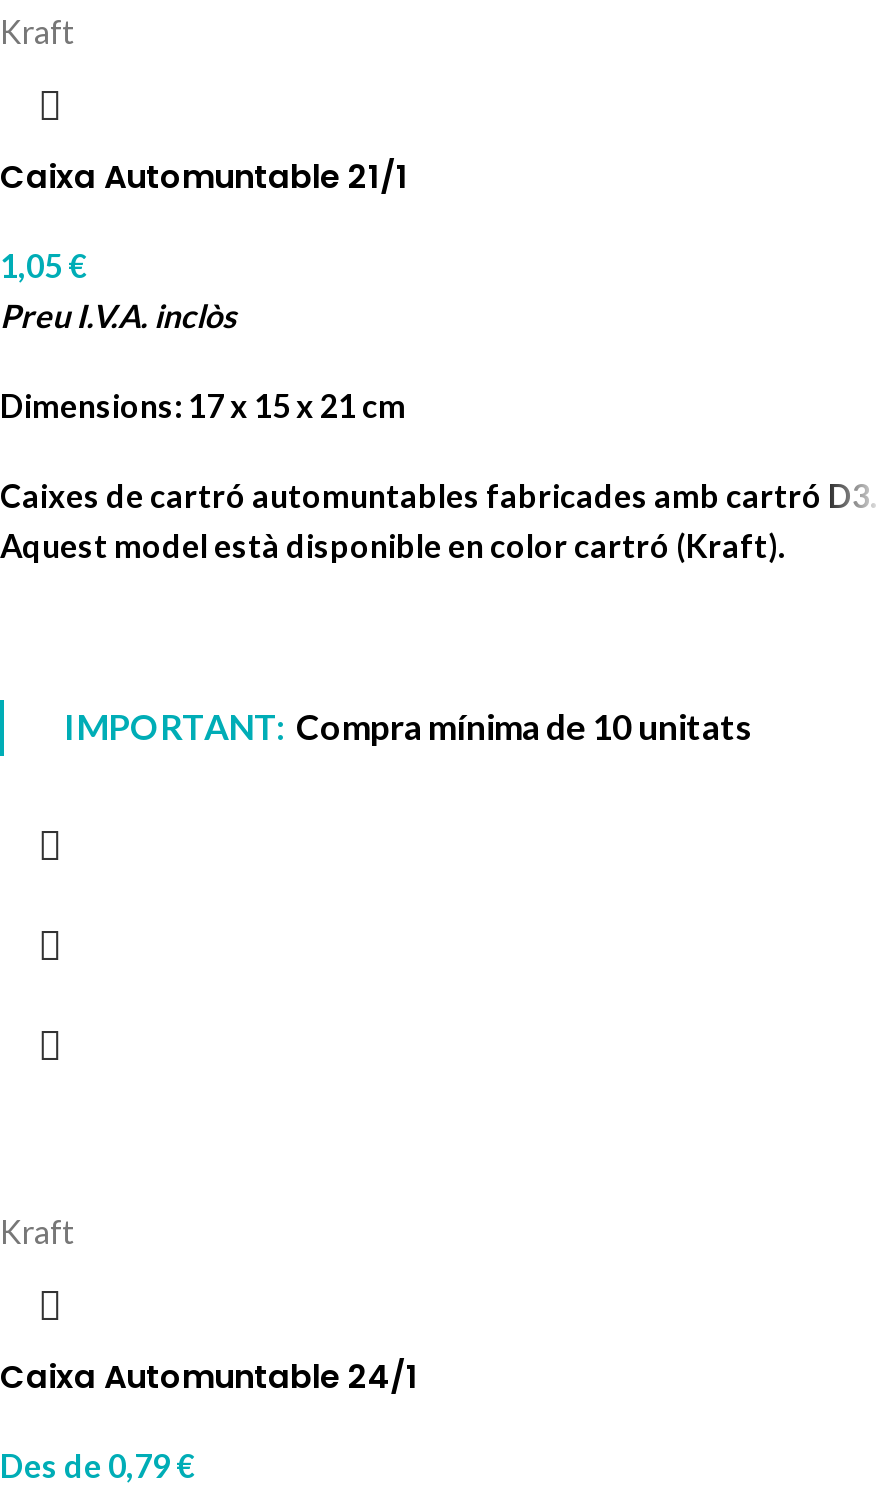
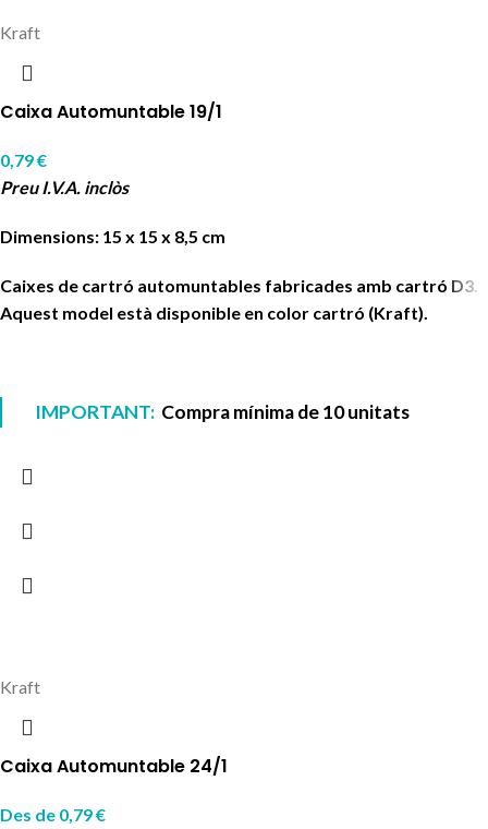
[0,154,408,200] Caixa Automuntable 21/1 -> [0,99,222,124] Caixa Automuntable 19/1
[0,246,86,284] 1,05 € -> [0,149,47,170] 0,79 €
[0,386,406,424] Dimensions: 17 x 15 x 21 cm -> [0,226,225,247] Dimensions: 15 x 15 x 8,5 cm

